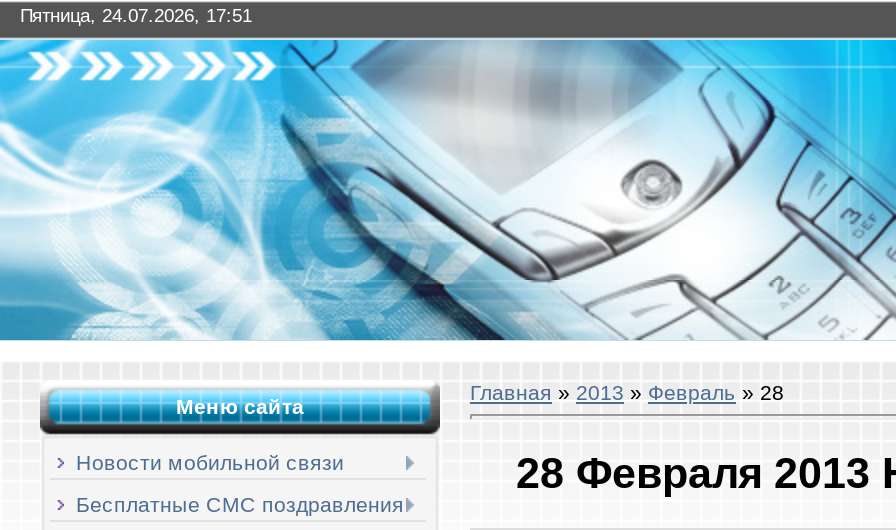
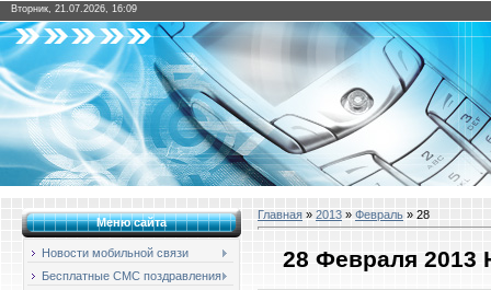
[20,6,252,26] Пятница, 24.07.2026, 17:51 -> [11,3,137,14] Вторник, 21.07.2026, 16:09

